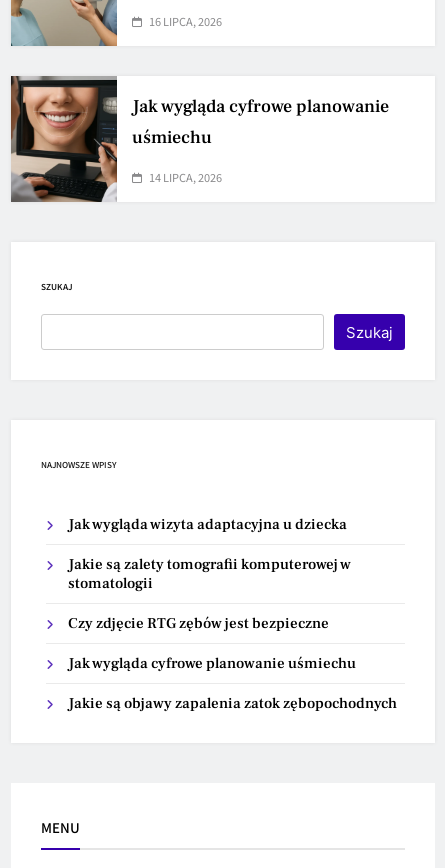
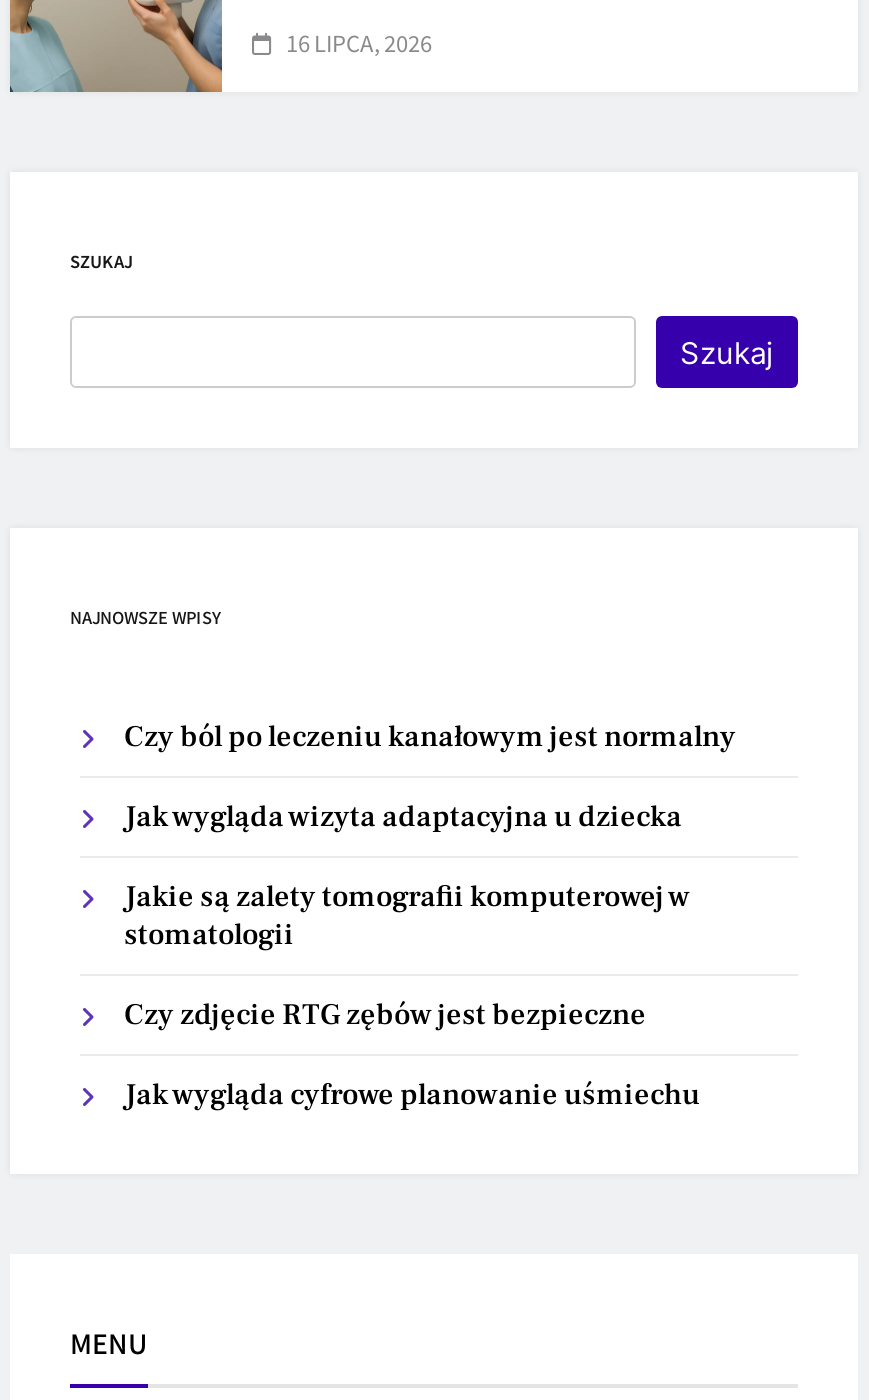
[10,75,389,202] [image] | Jak wygląda cyfrowe planowanie | uśmiechu | 14 LIPCA, 2026 -> none
none -> [124,718,736,756] Czy ból po leczeniu kanałowym jest normalny
[68,694,397,713] Jakie są objawy zapalenia zatok zębopochodnych -> none

